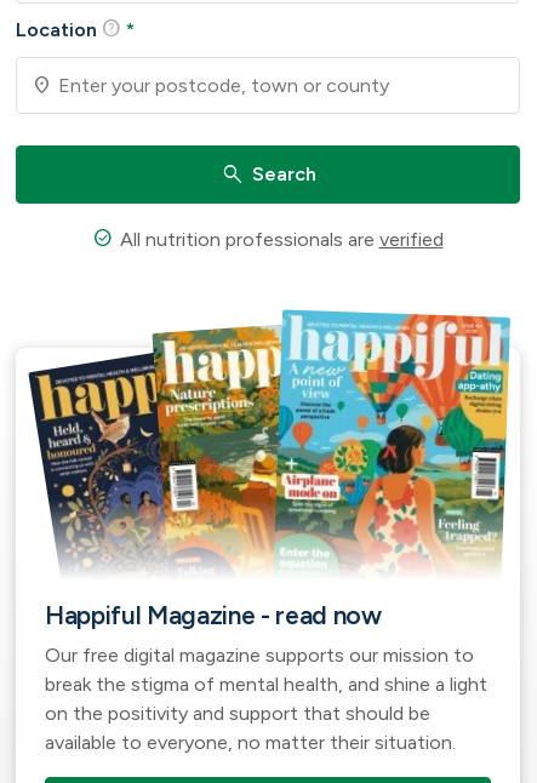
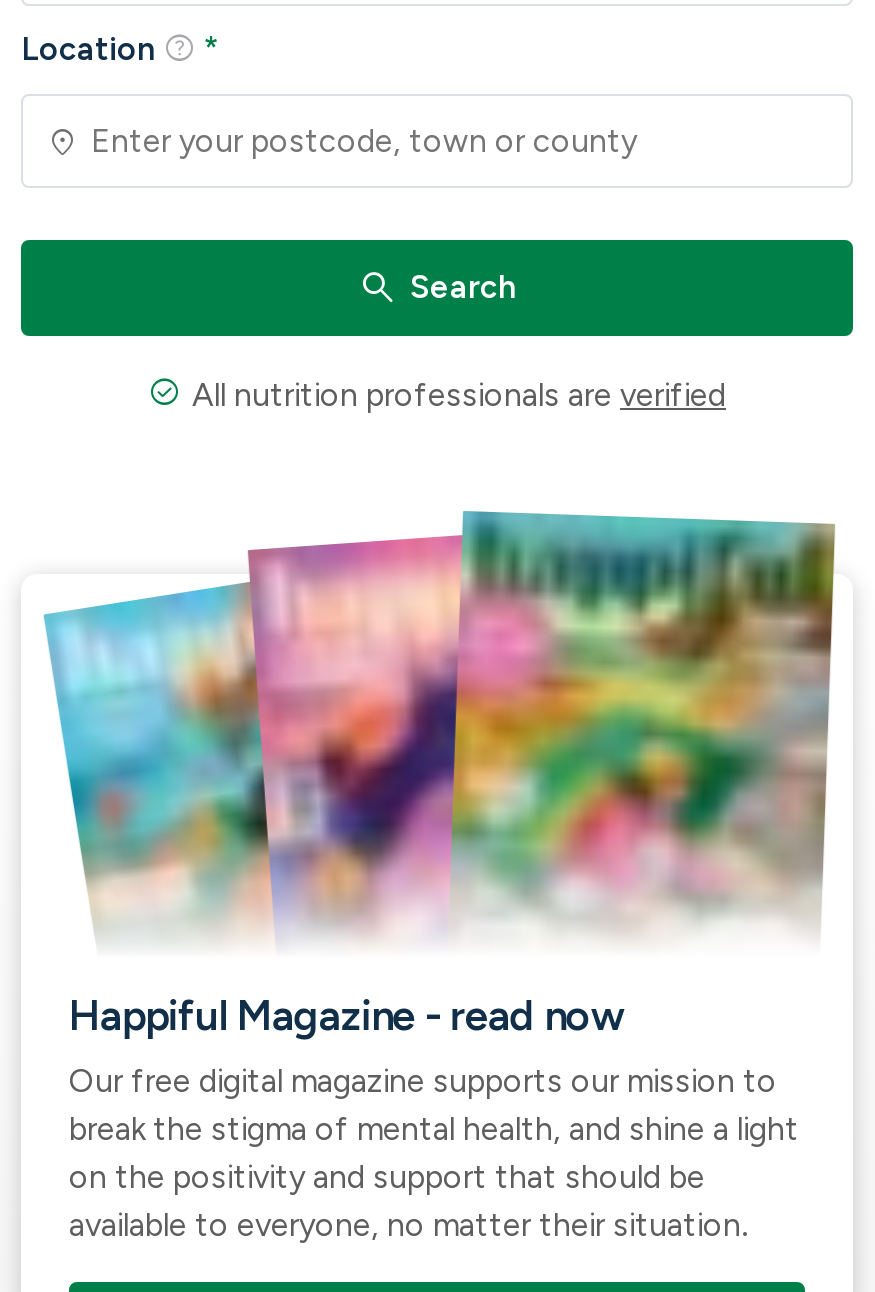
[28,310,510,564] [image] -> [43,512,837,928] [image]

